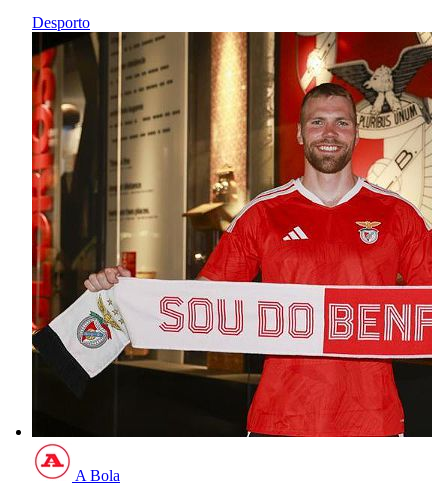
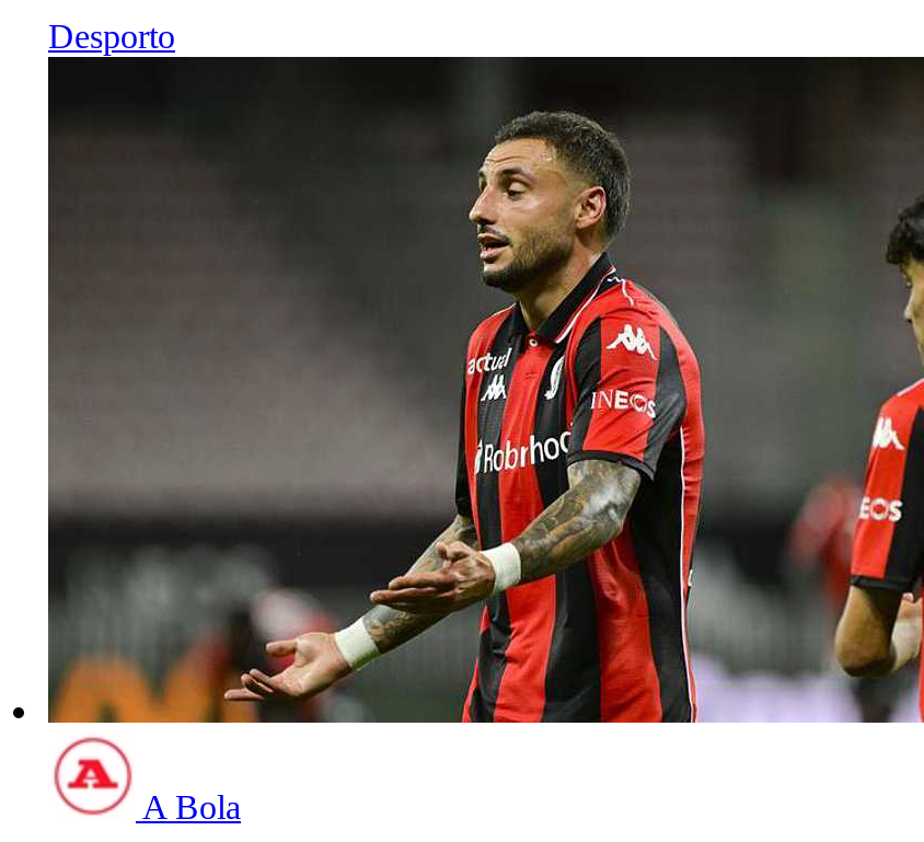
[31,31,429,438] [image] -> [46,54,917,726] [image]

